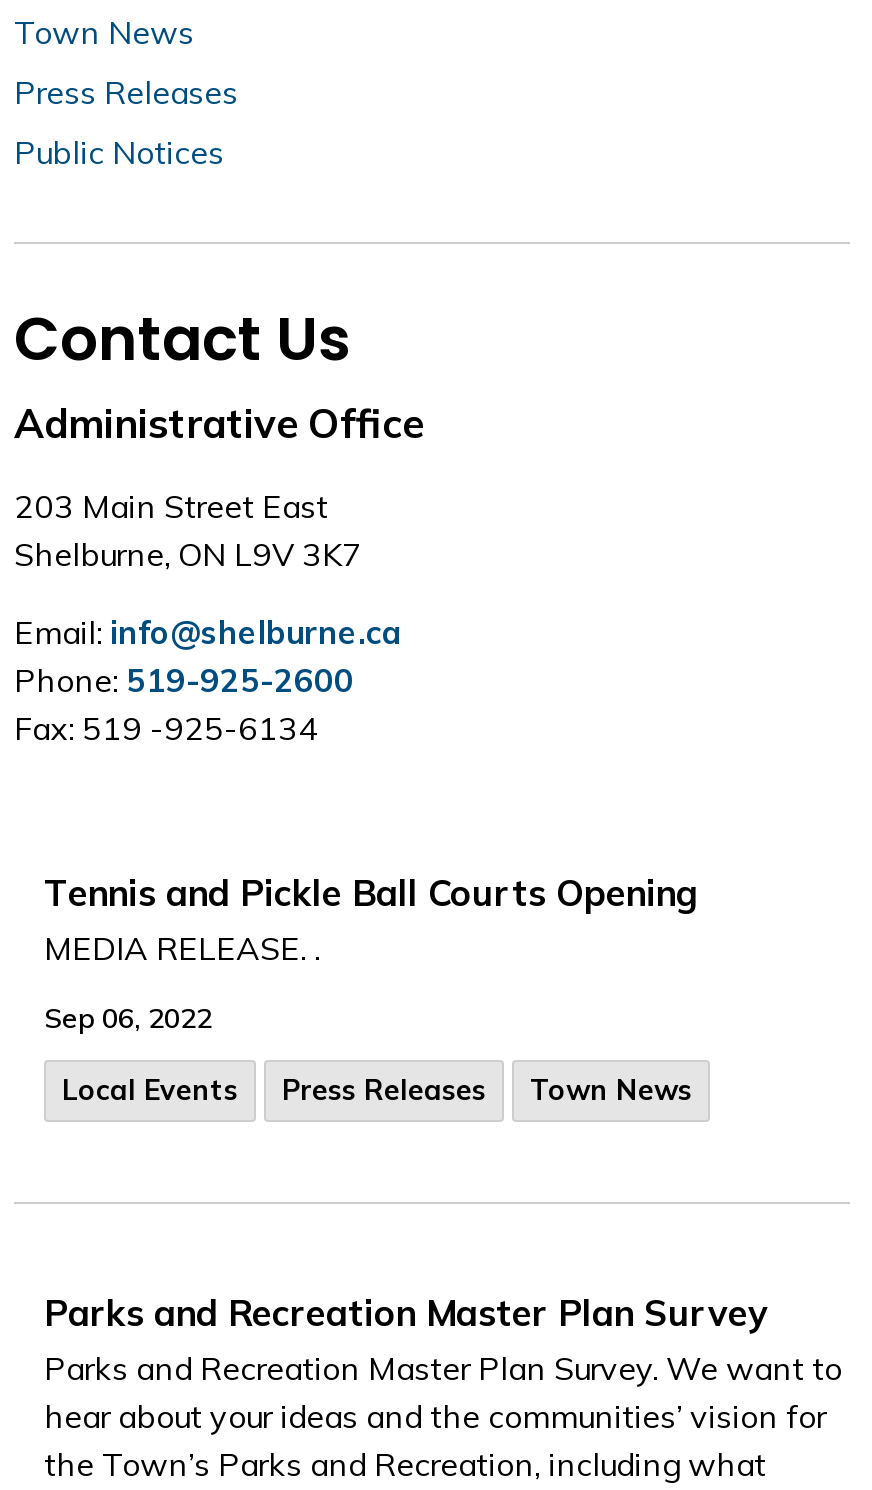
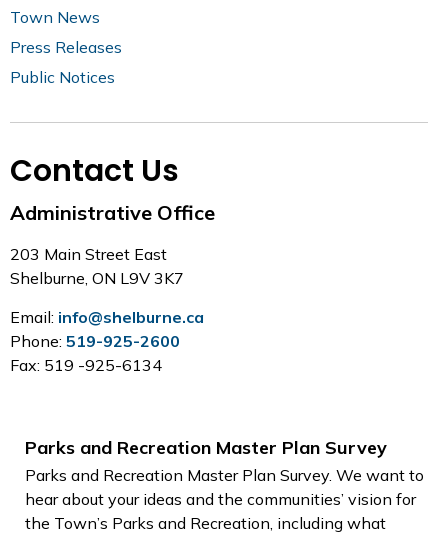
[44,870,698,1108] Tennis and Pickle Ball Courts Opening | MEDIA RELEASE. . | Sep 06, 2022 | Local Events | Press Releases | Town News -> none

